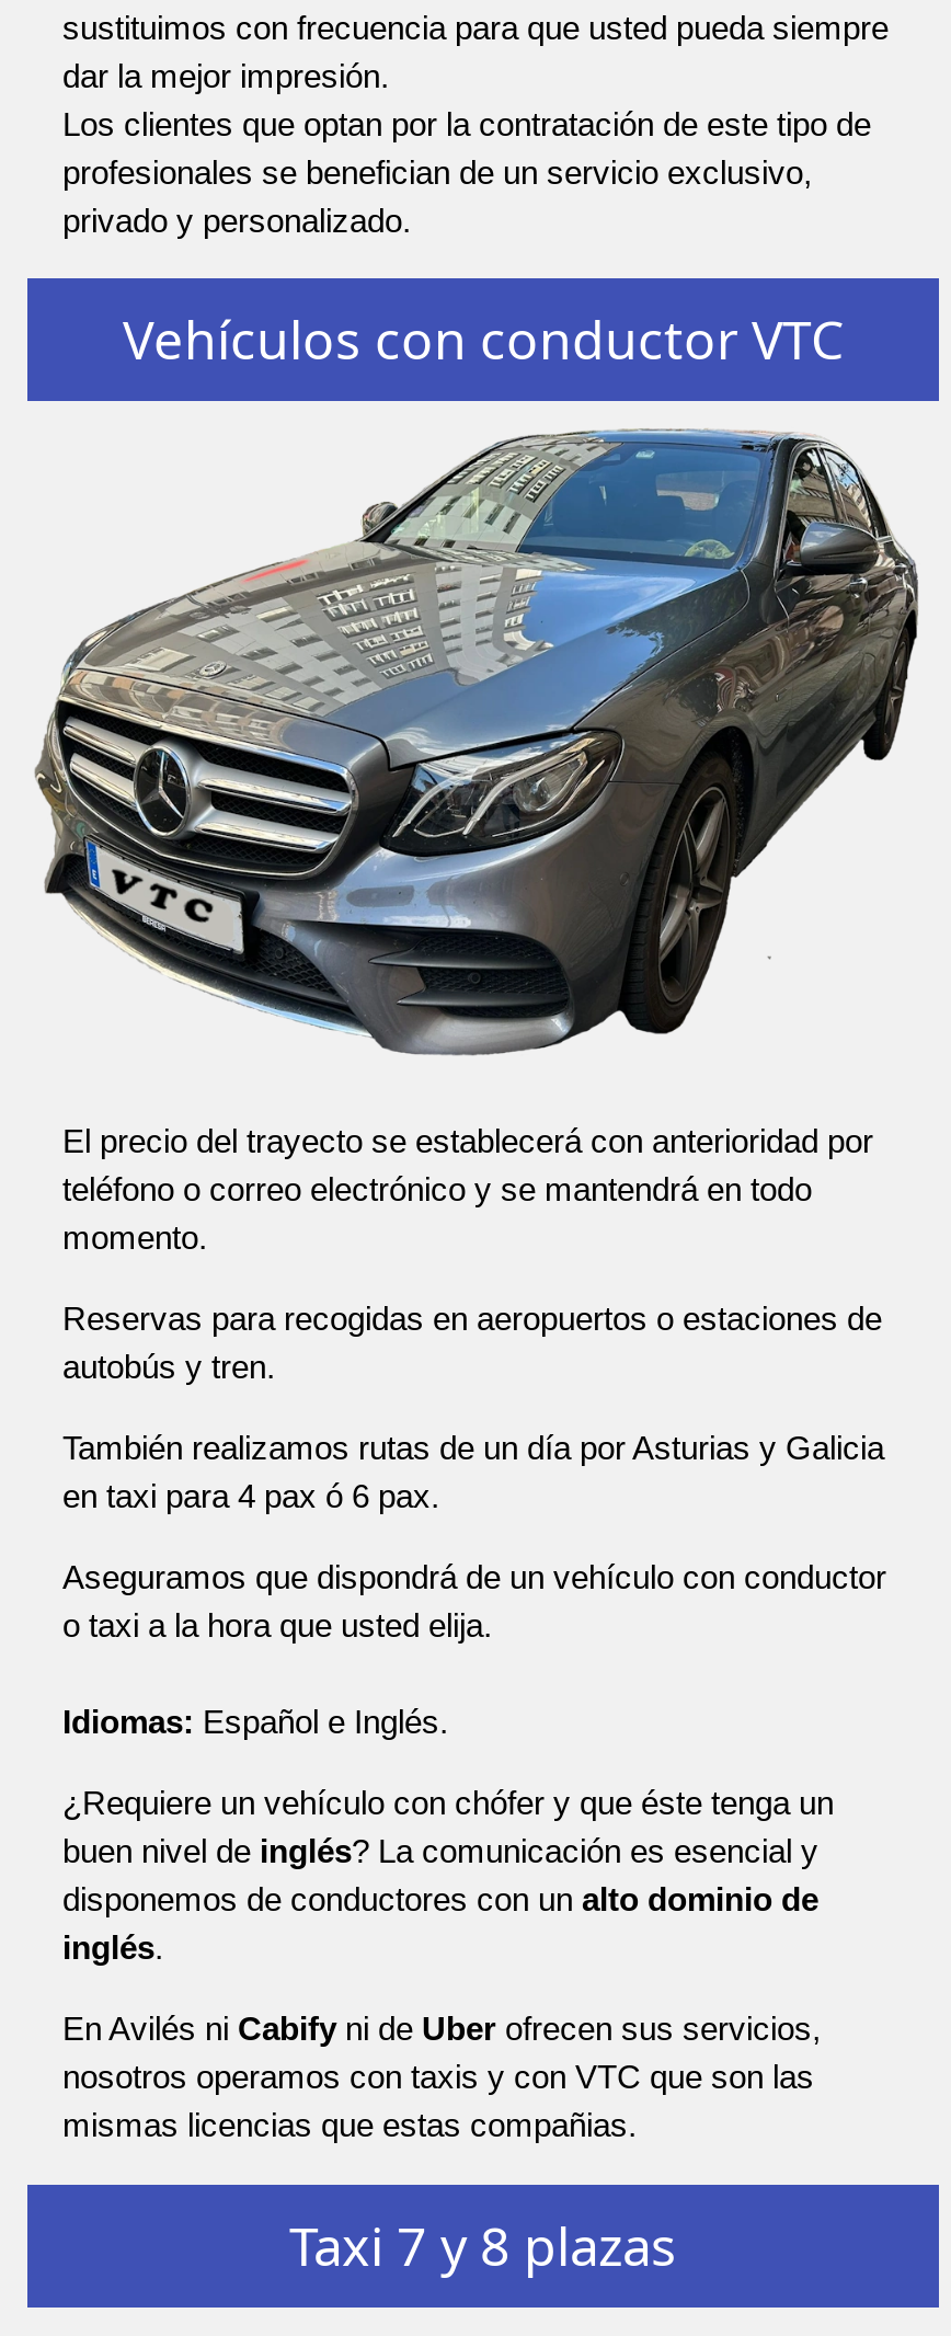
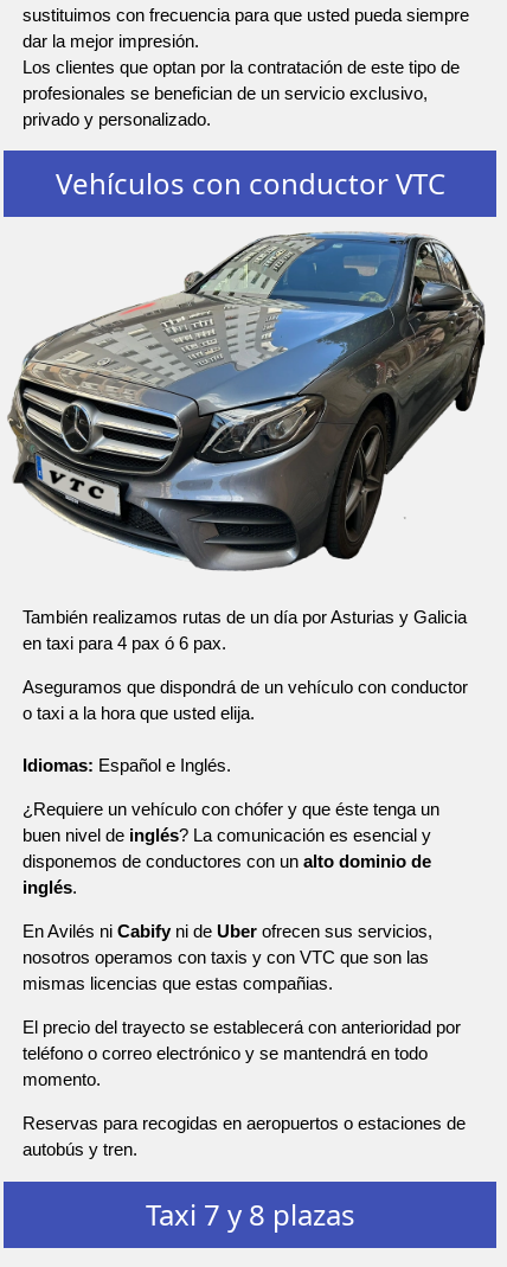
moved [62,1122,882,1385] -> [23,1017,466,1159]: El precio del trayecto se establecerá con anterioridad por | teléfono o correo electrónico y se mantendrá en todo | momento. | Reservas para recogidas en aeropuertos o estaciones de | autobús y tren.
moved [62,1429,886,2144] -> [23,607,468,993]: También realizamos rutas de un día por Asturias y Galicia | en taxi para 4 pax ó 6 pax. | Aseguramos que dispondrá de un vehículo con conductor | ... | nosotros operamos con taxis y con VTC que son las | mismas licencias que estas compañias.

